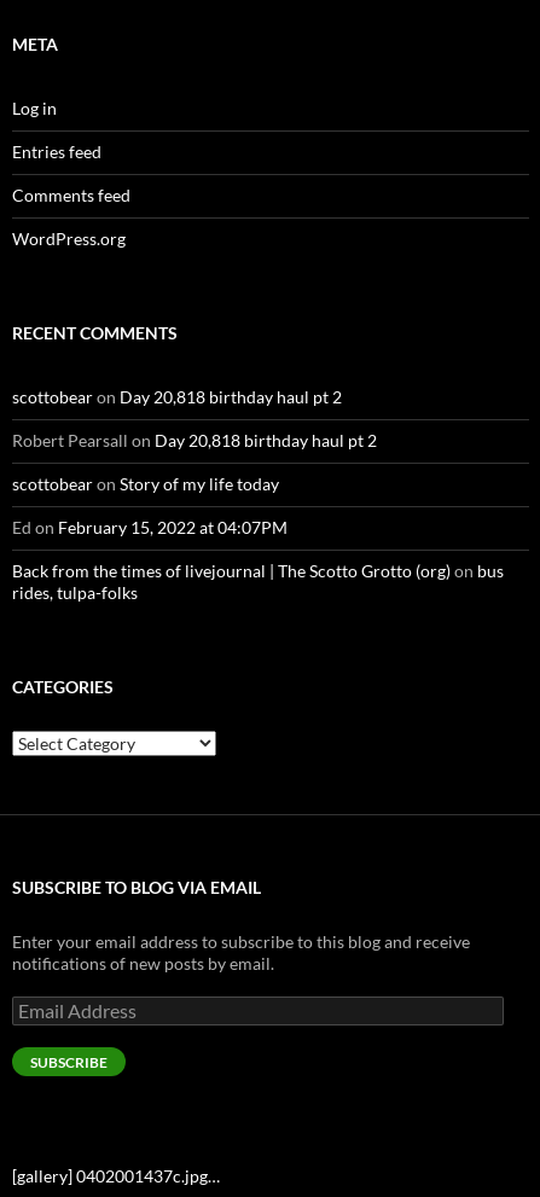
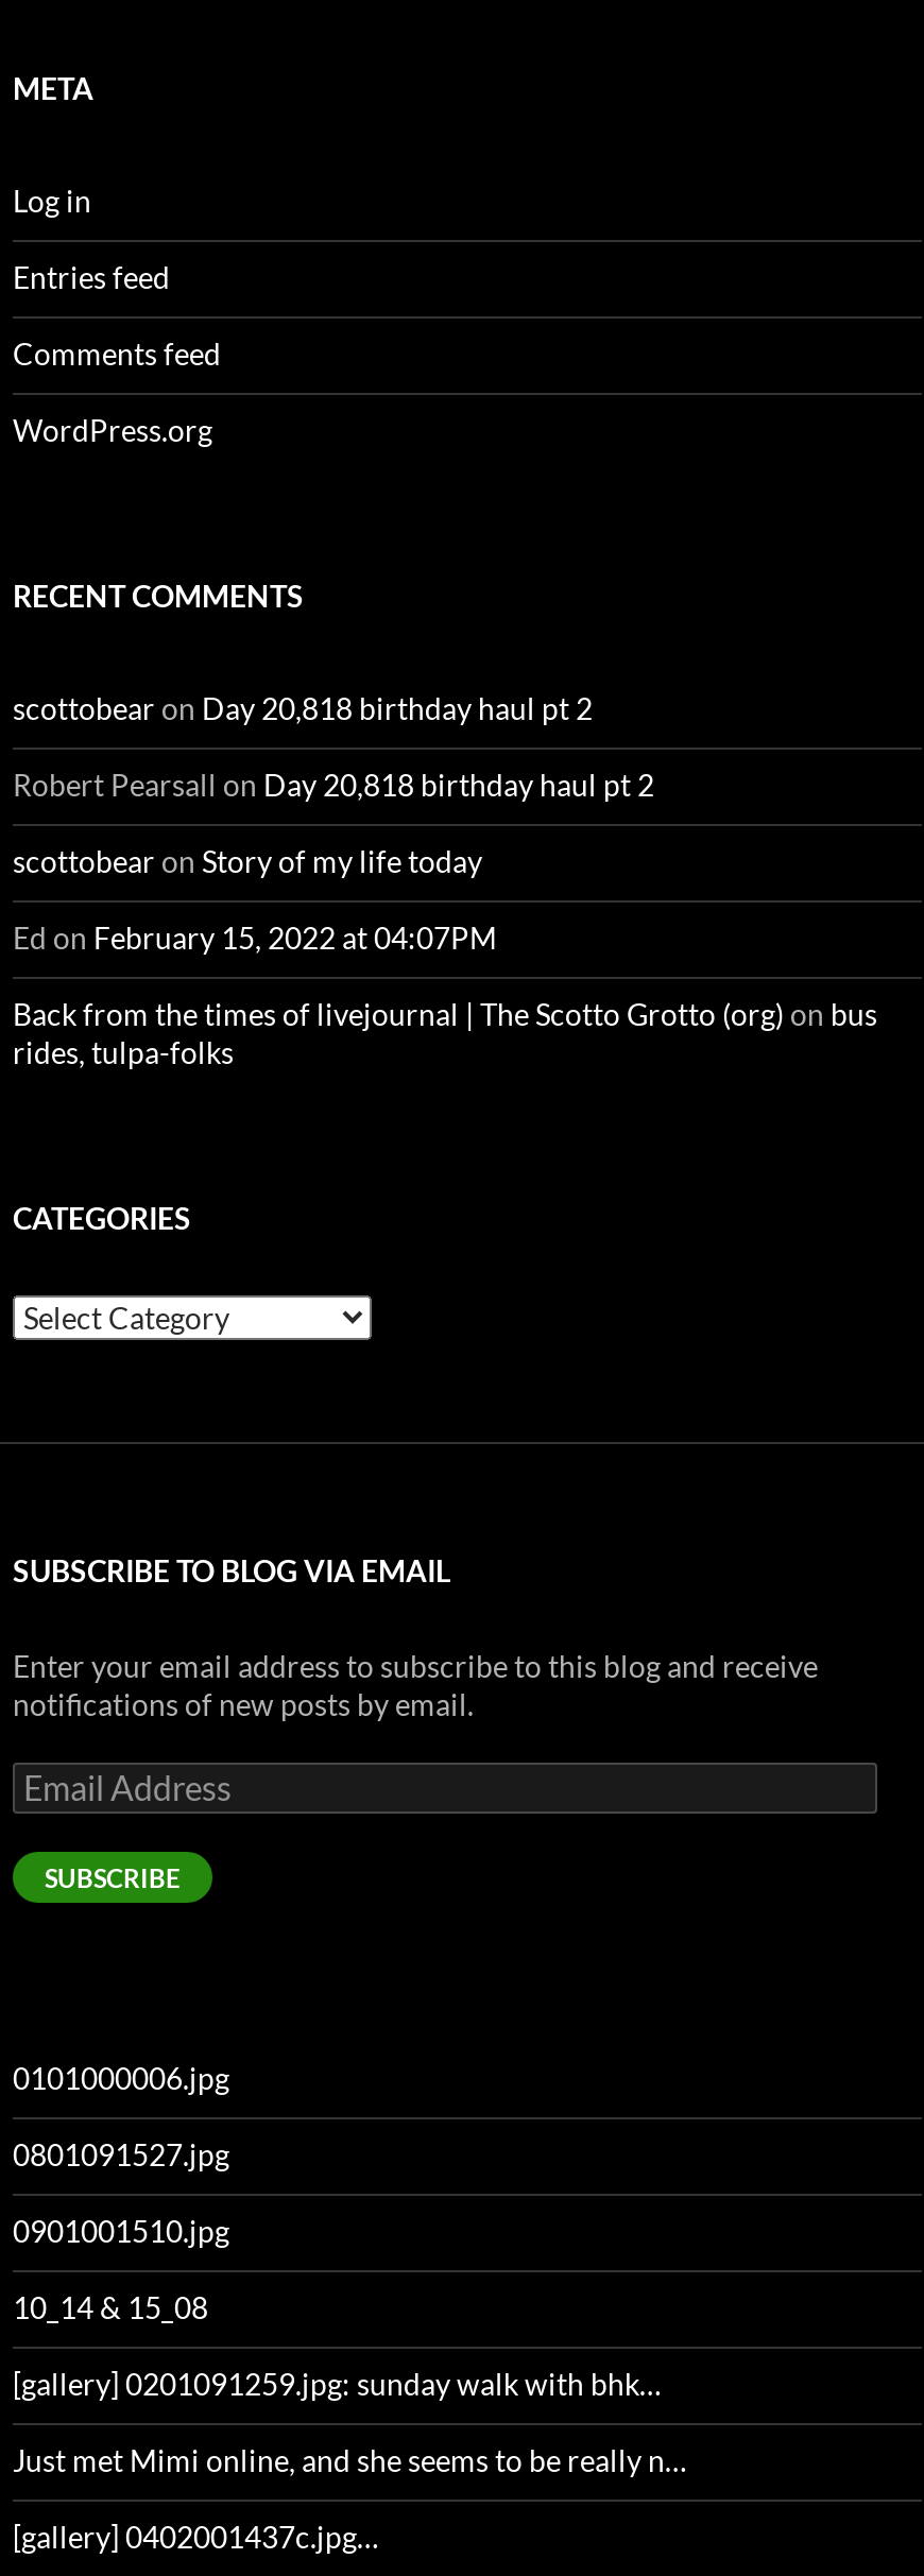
none -> [13,2061,686,2479] 0101000006.jpg | 0801091527.jpg | 0901001510.jpg | 10_14 & 15_08 | [gallery] 0201091259.jpg: sunday walk with bhk… | Just met Mimi online, and she seems to be really n…

